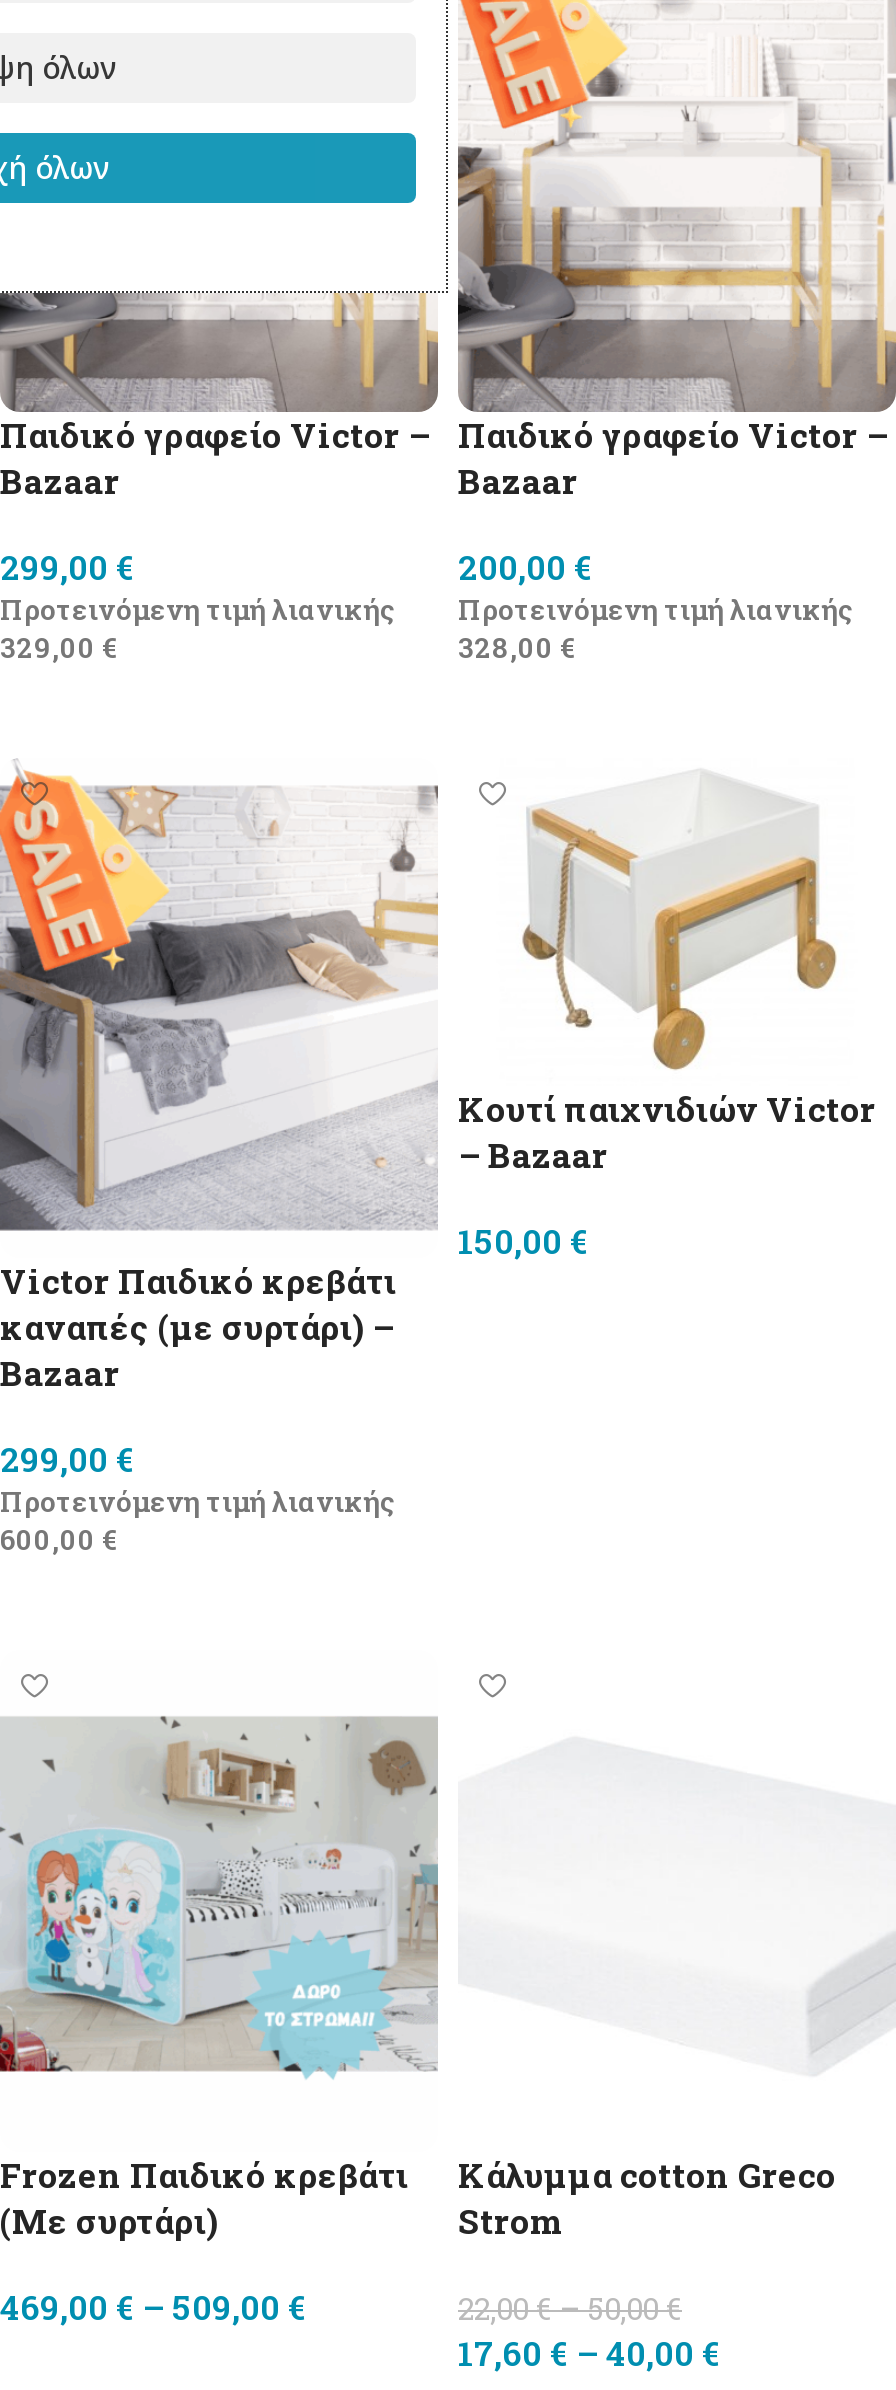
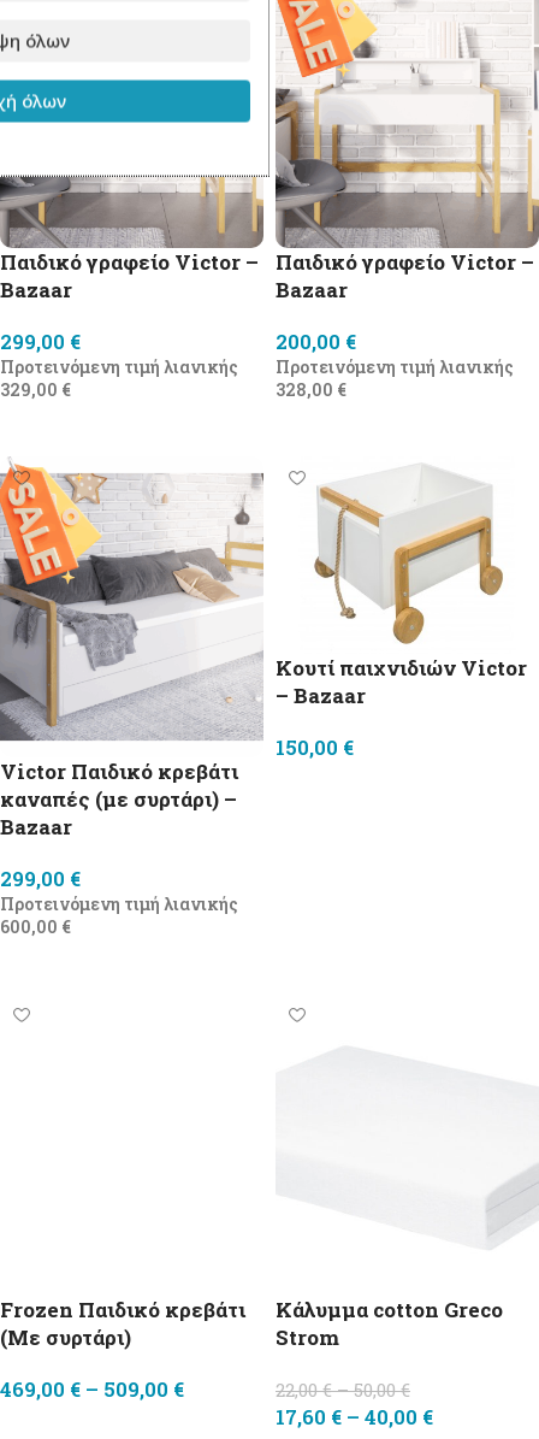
[6,1714,440,2080] [image] -> none

